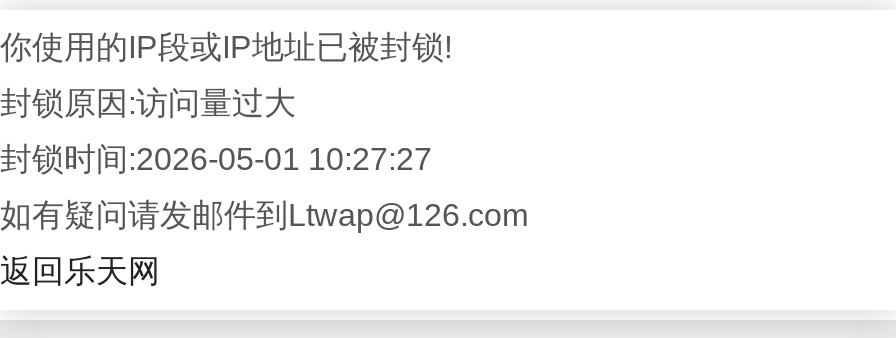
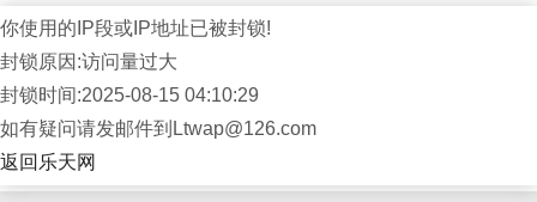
[0,142,432,176] 封锁时间:2026-05-01 10:27:27 -> [0,85,259,105] 封锁时间:2025-08-15 04:10:29

